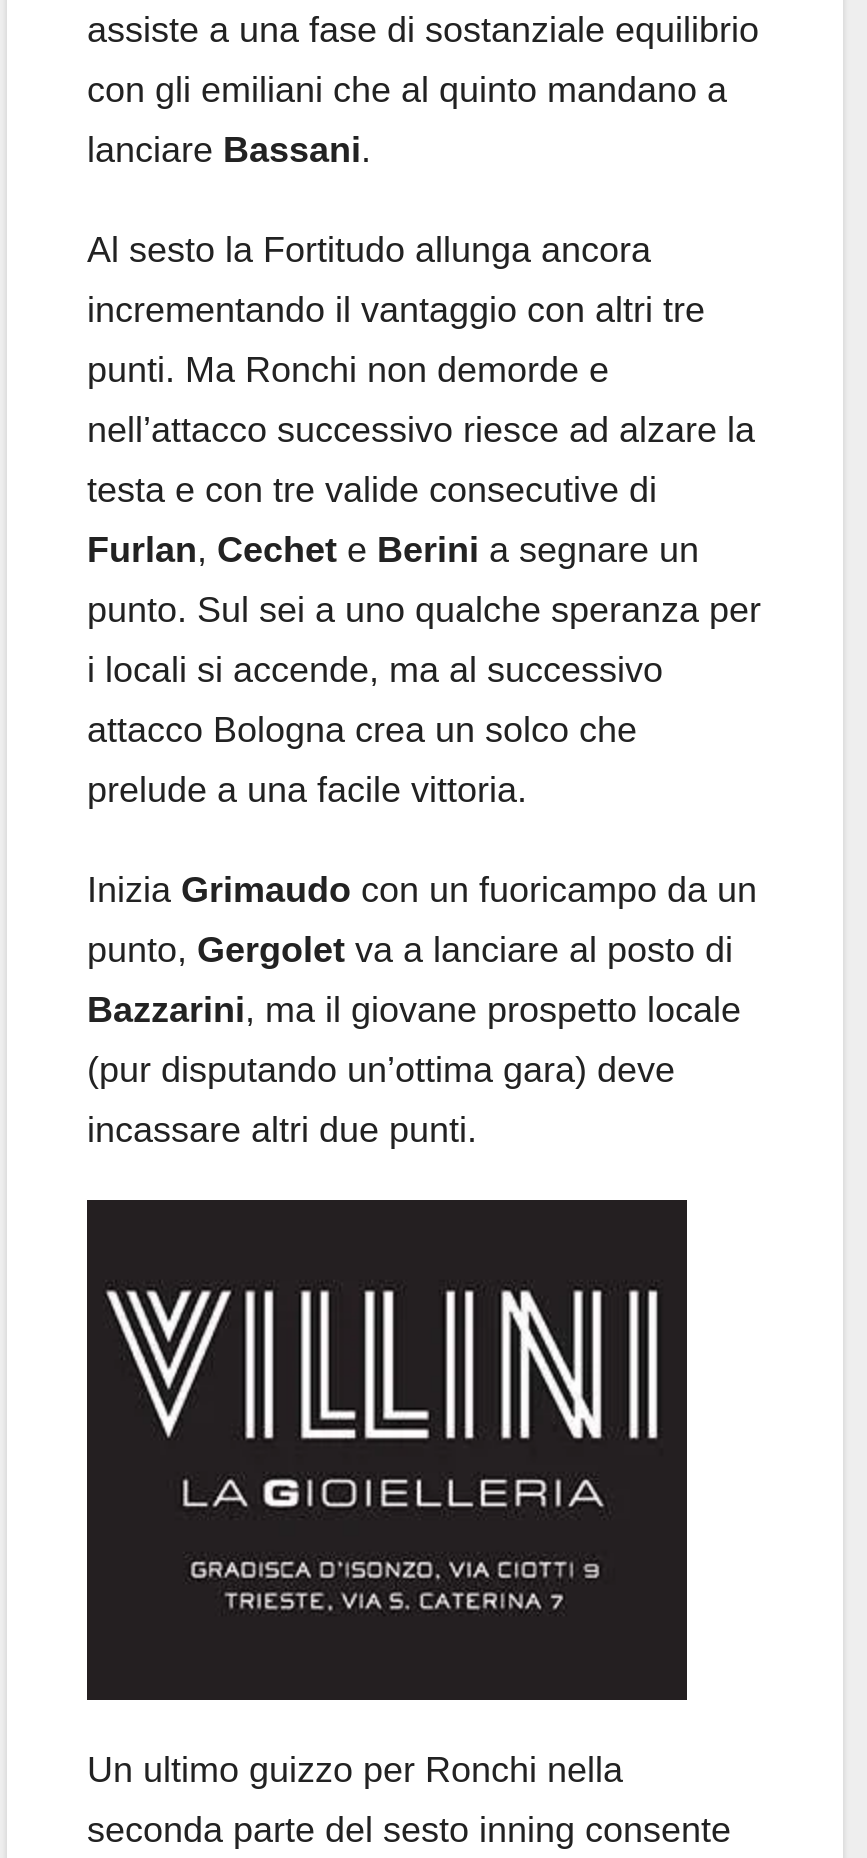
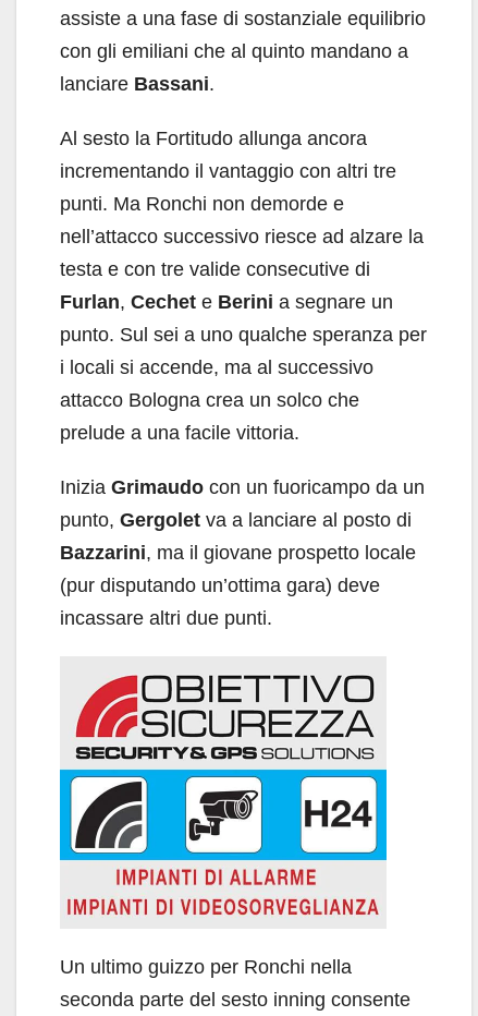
[85,1198,689,1702] [image] -> [59,656,388,929] [image]

